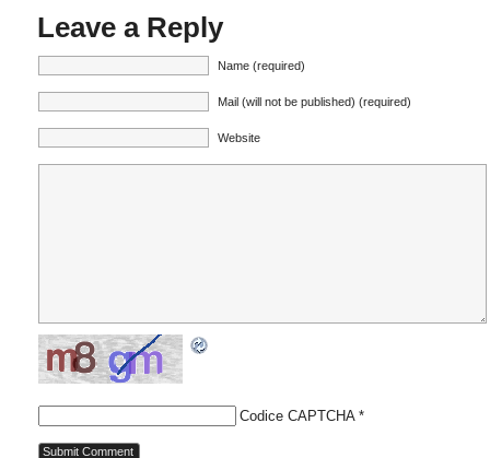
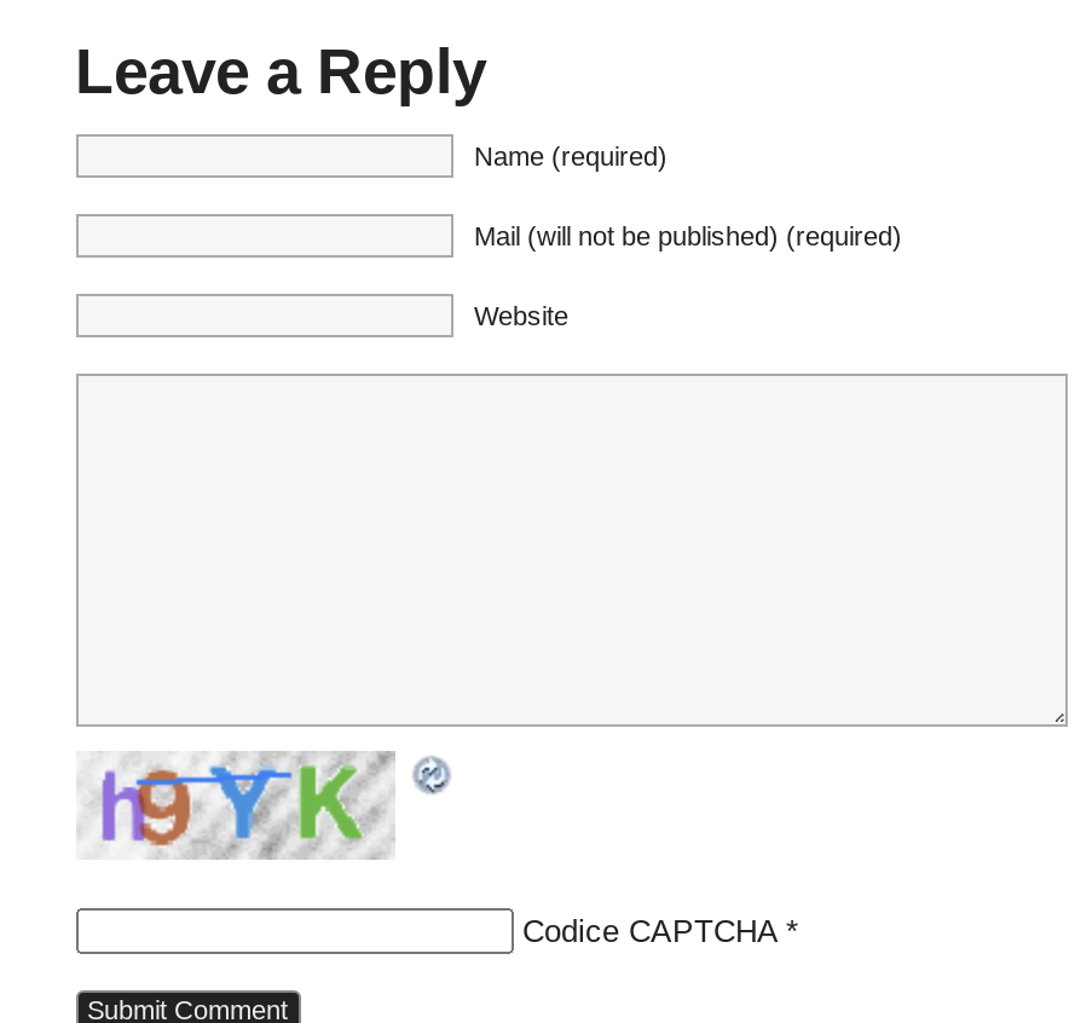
[39,334,168,384] [image] -> [81,753,391,860] [image]

